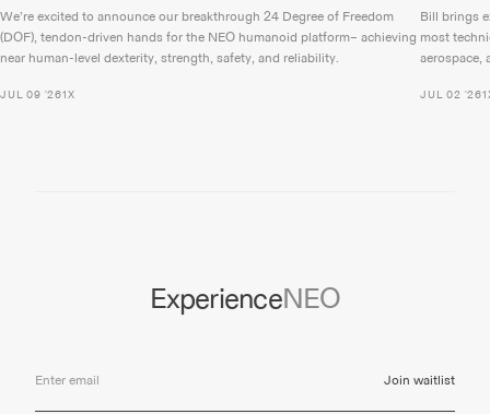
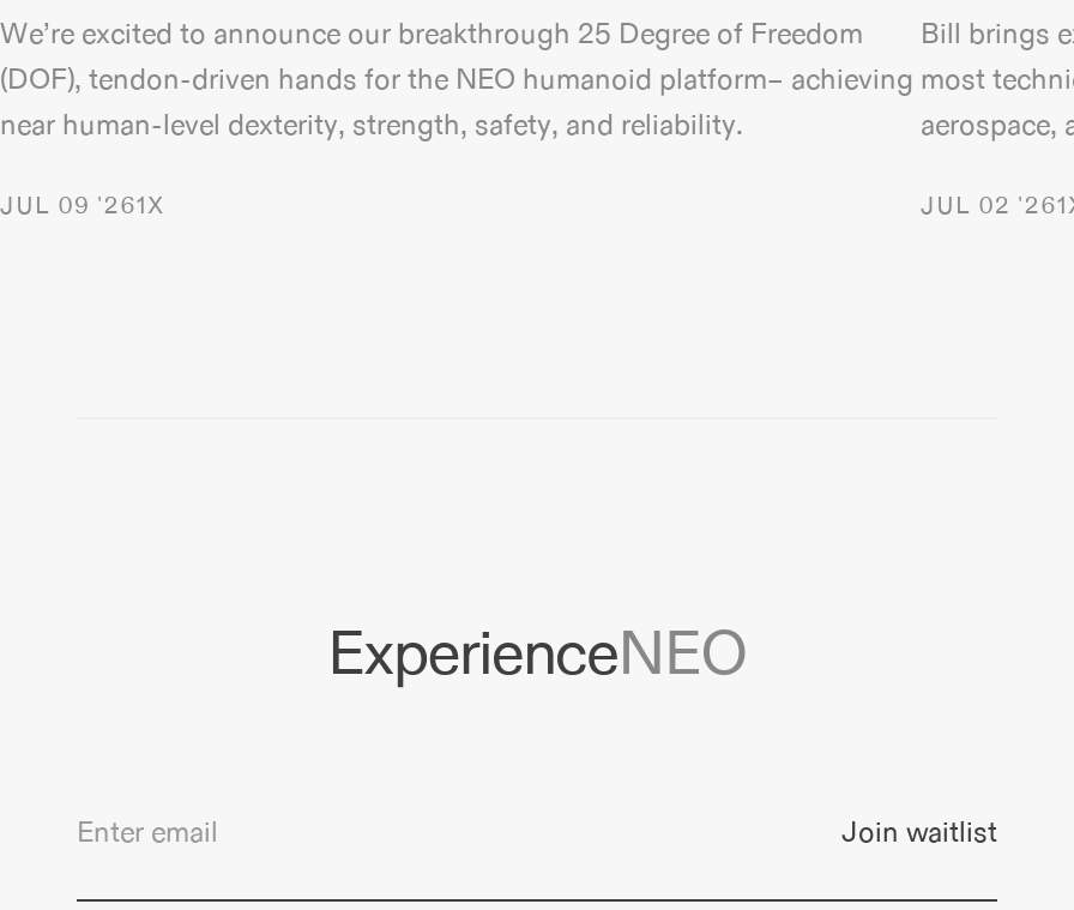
[0,10,394,23] We’re excited to announce our breakthrough 24 Degree of Freedom -> [0,20,863,48] We’re excited to announce our breakthrough 25 Degree of Freedom

